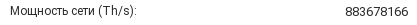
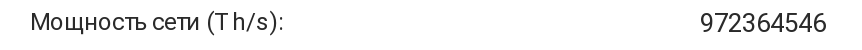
[345,4,408,19] 883678166 -> [700,9,826,39] 972364546

